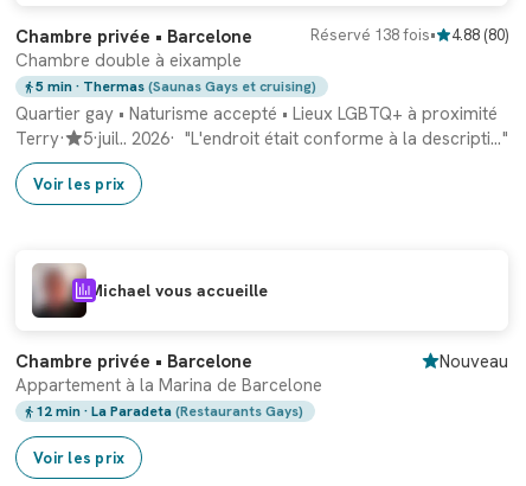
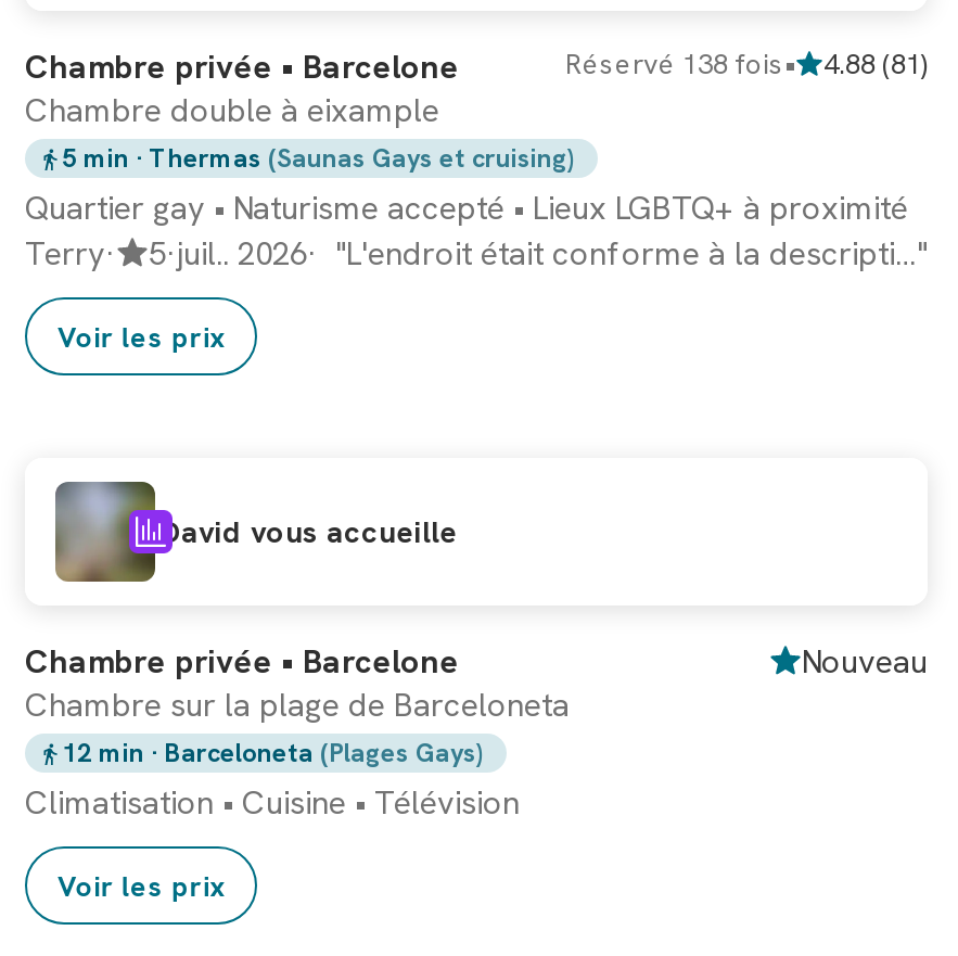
[310,25,508,45] Réservé 138 fois • 4.88 (80) -> [565,46,928,82] Réservé 138 fois • 4.88 (81)
[31,263,268,319] [image] | Michael vous accueille -> [53,480,457,584] [image] | David vous accueille
[15,373,322,421] Appartement à la Marina de Barcelone | 12 min · La Paradeta (Restaurants Gays) -> [25,684,570,825] Chambre sur la plage de Barceloneta | 12 min · Barceloneta (Plages Gays) | Climatisation • Cuisine • Télévision

